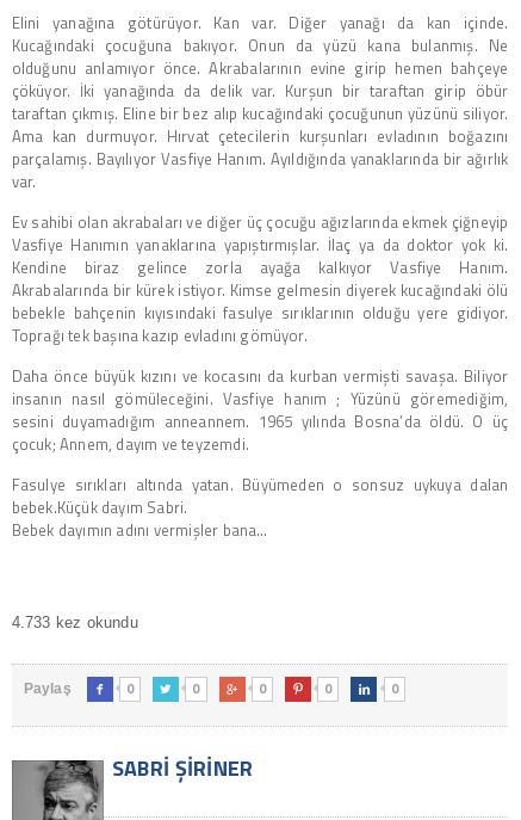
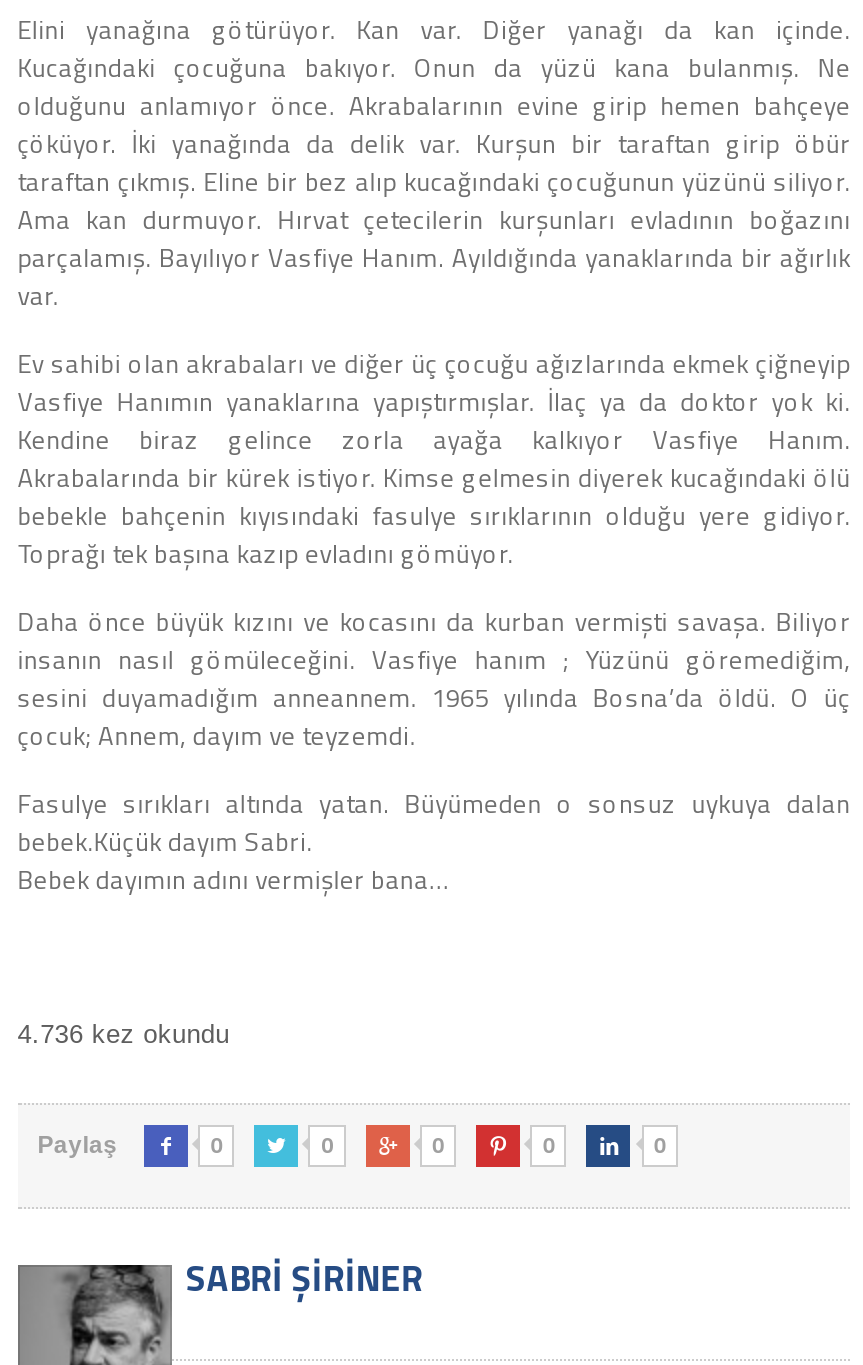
[12,613,138,631] 4.733 kez okundu -> [17,1019,230,1049] 4.736 kez okundu

